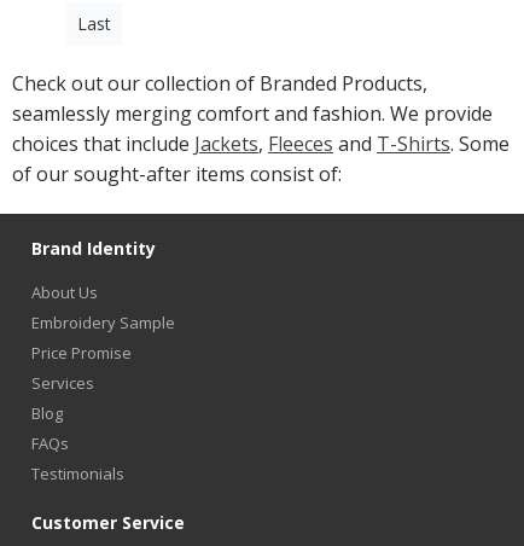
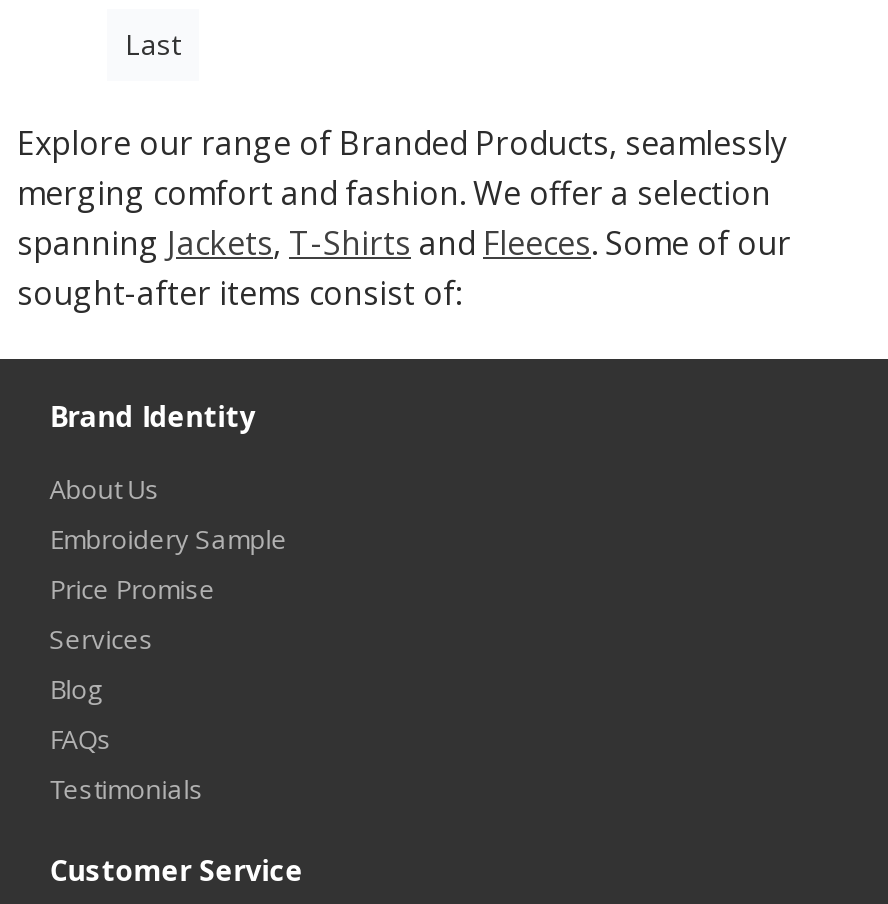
[12,70,510,187] Check out our collection of Branded Products, | seamlessly merging comfort and fashion. We provide | choices that include Jackets, Fleeces and T-Shirts. Some | of our sought-after items consist of: -> [17,121,791,315] Explore our range of Branded Products, seamlessly | merging comfort and fashion. We offer a selection | spanning Jackets, T-Shirts and Fleeces. Some of our | sought-after items consist of:

